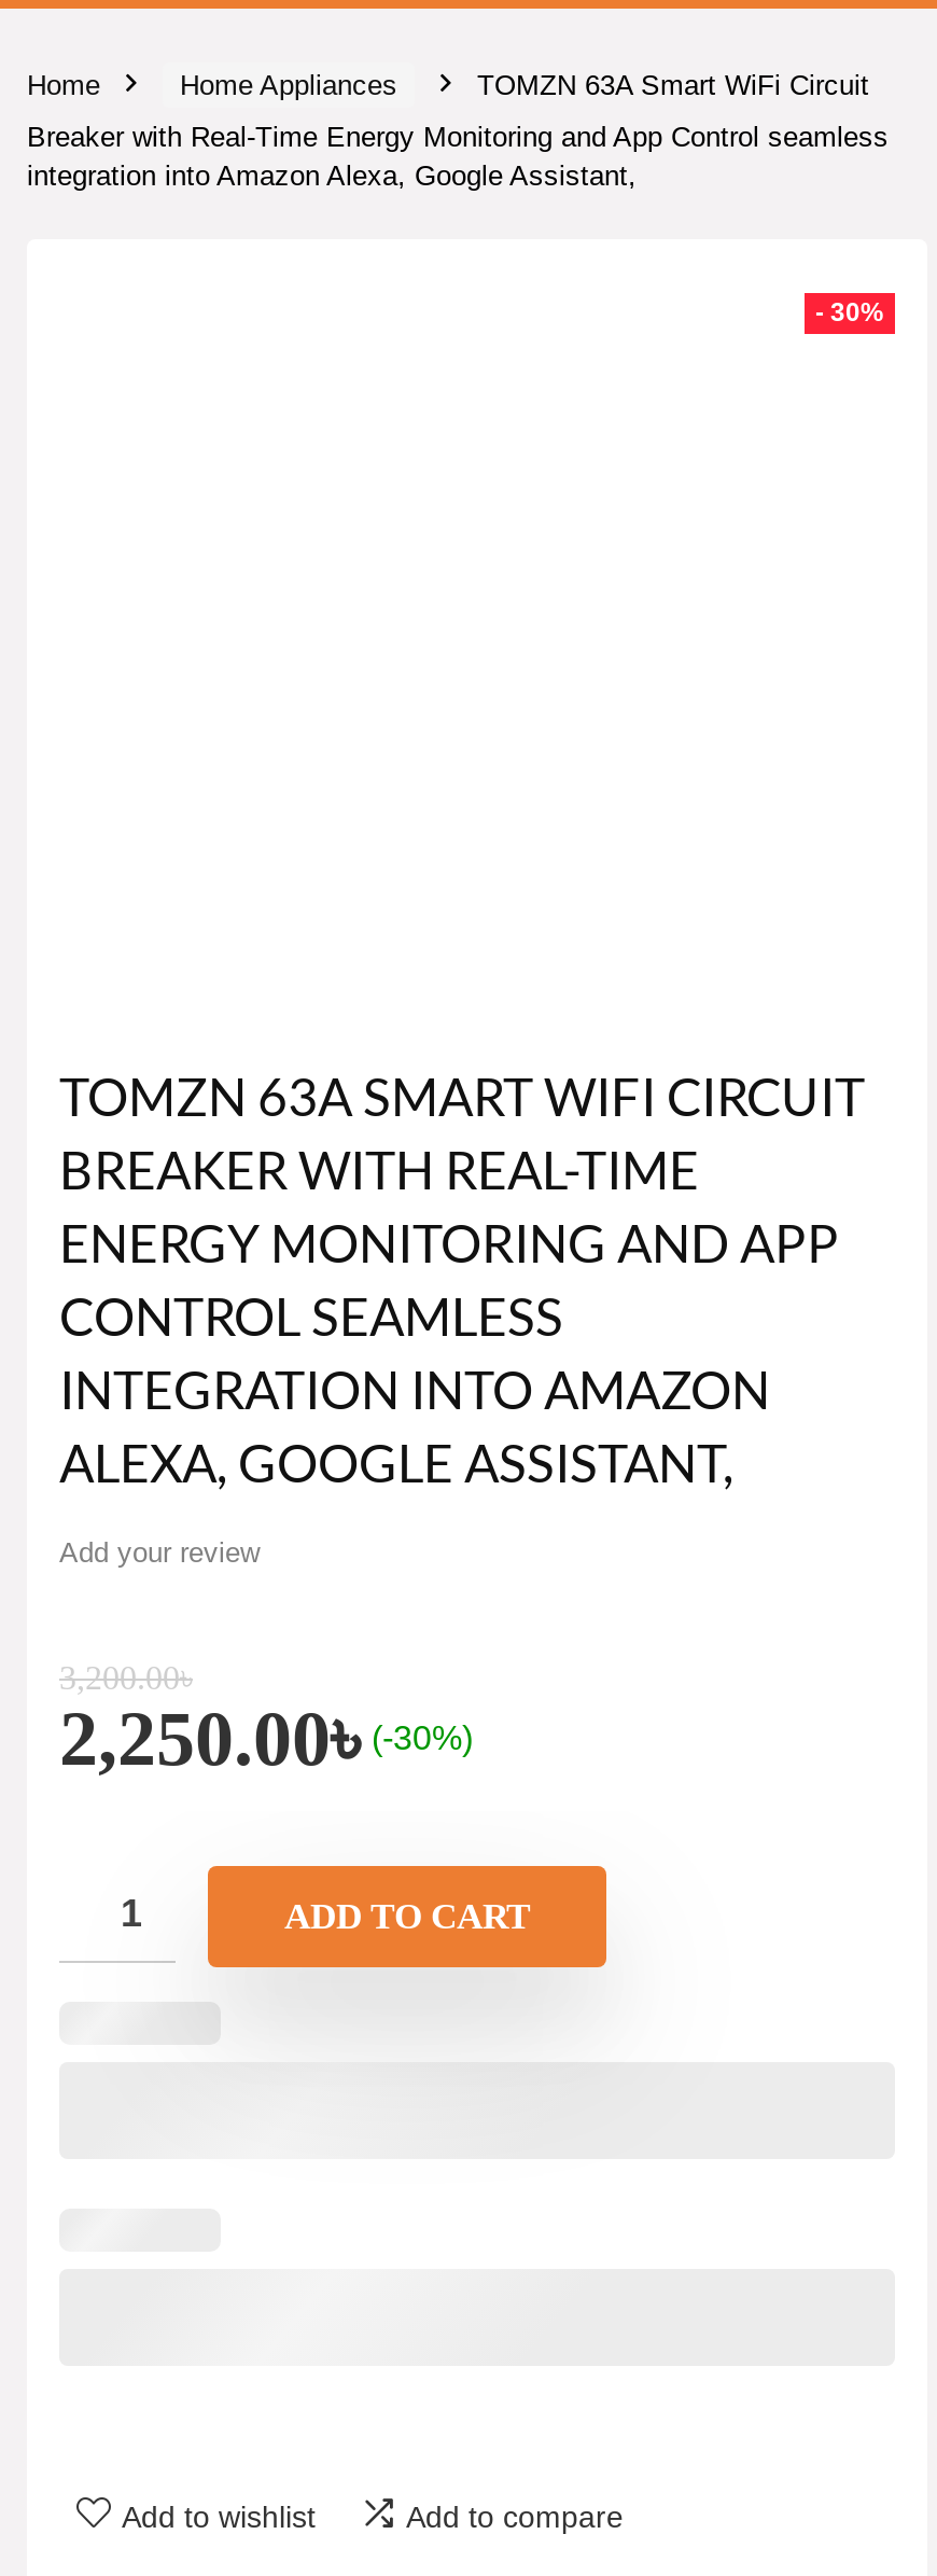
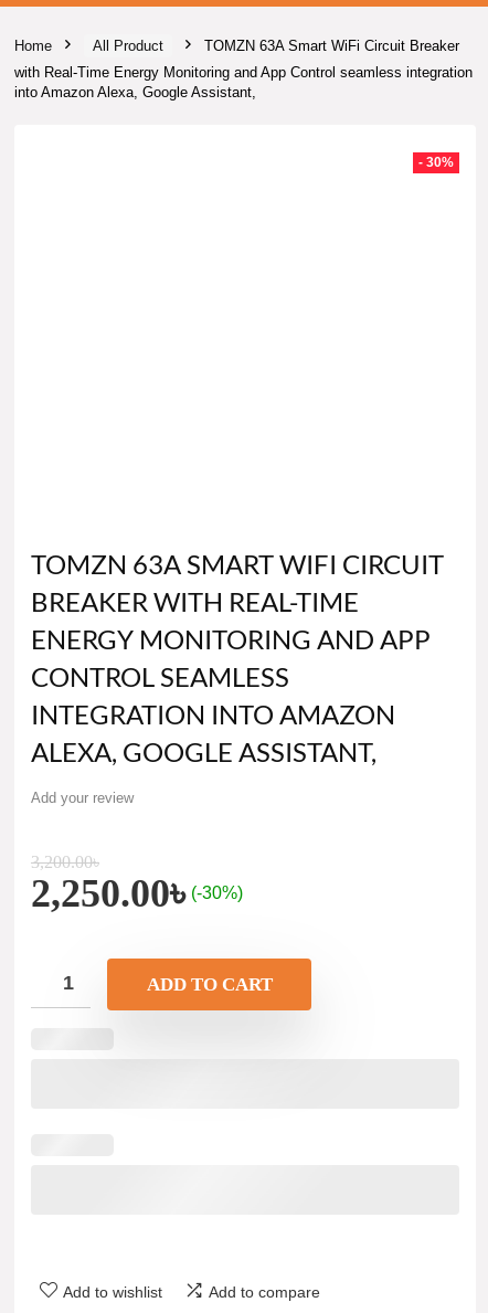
[180,69,869,101] Home Appliances | TOMZN 63A Smart WiFi Circuit -> [93,38,459,54] All Product | TOMZN 63A Smart WiFi Circuit Breaker
[27,121,889,192] Breaker with Real-Time Energy Monitoring and App Control seamless | integration into Amazon Alexa, Google Assistant, -> [14,64,473,100] with Real-Time Energy Monitoring and App Control seamless integration | into Amazon Alexa, Google Assistant,

